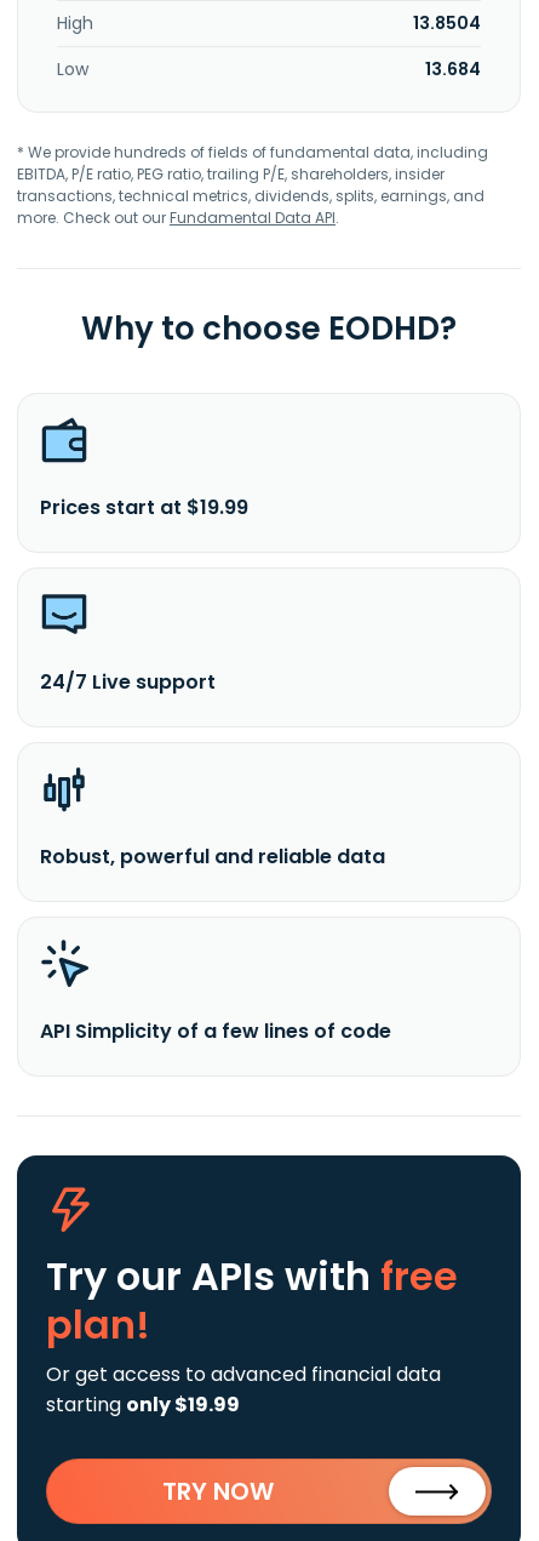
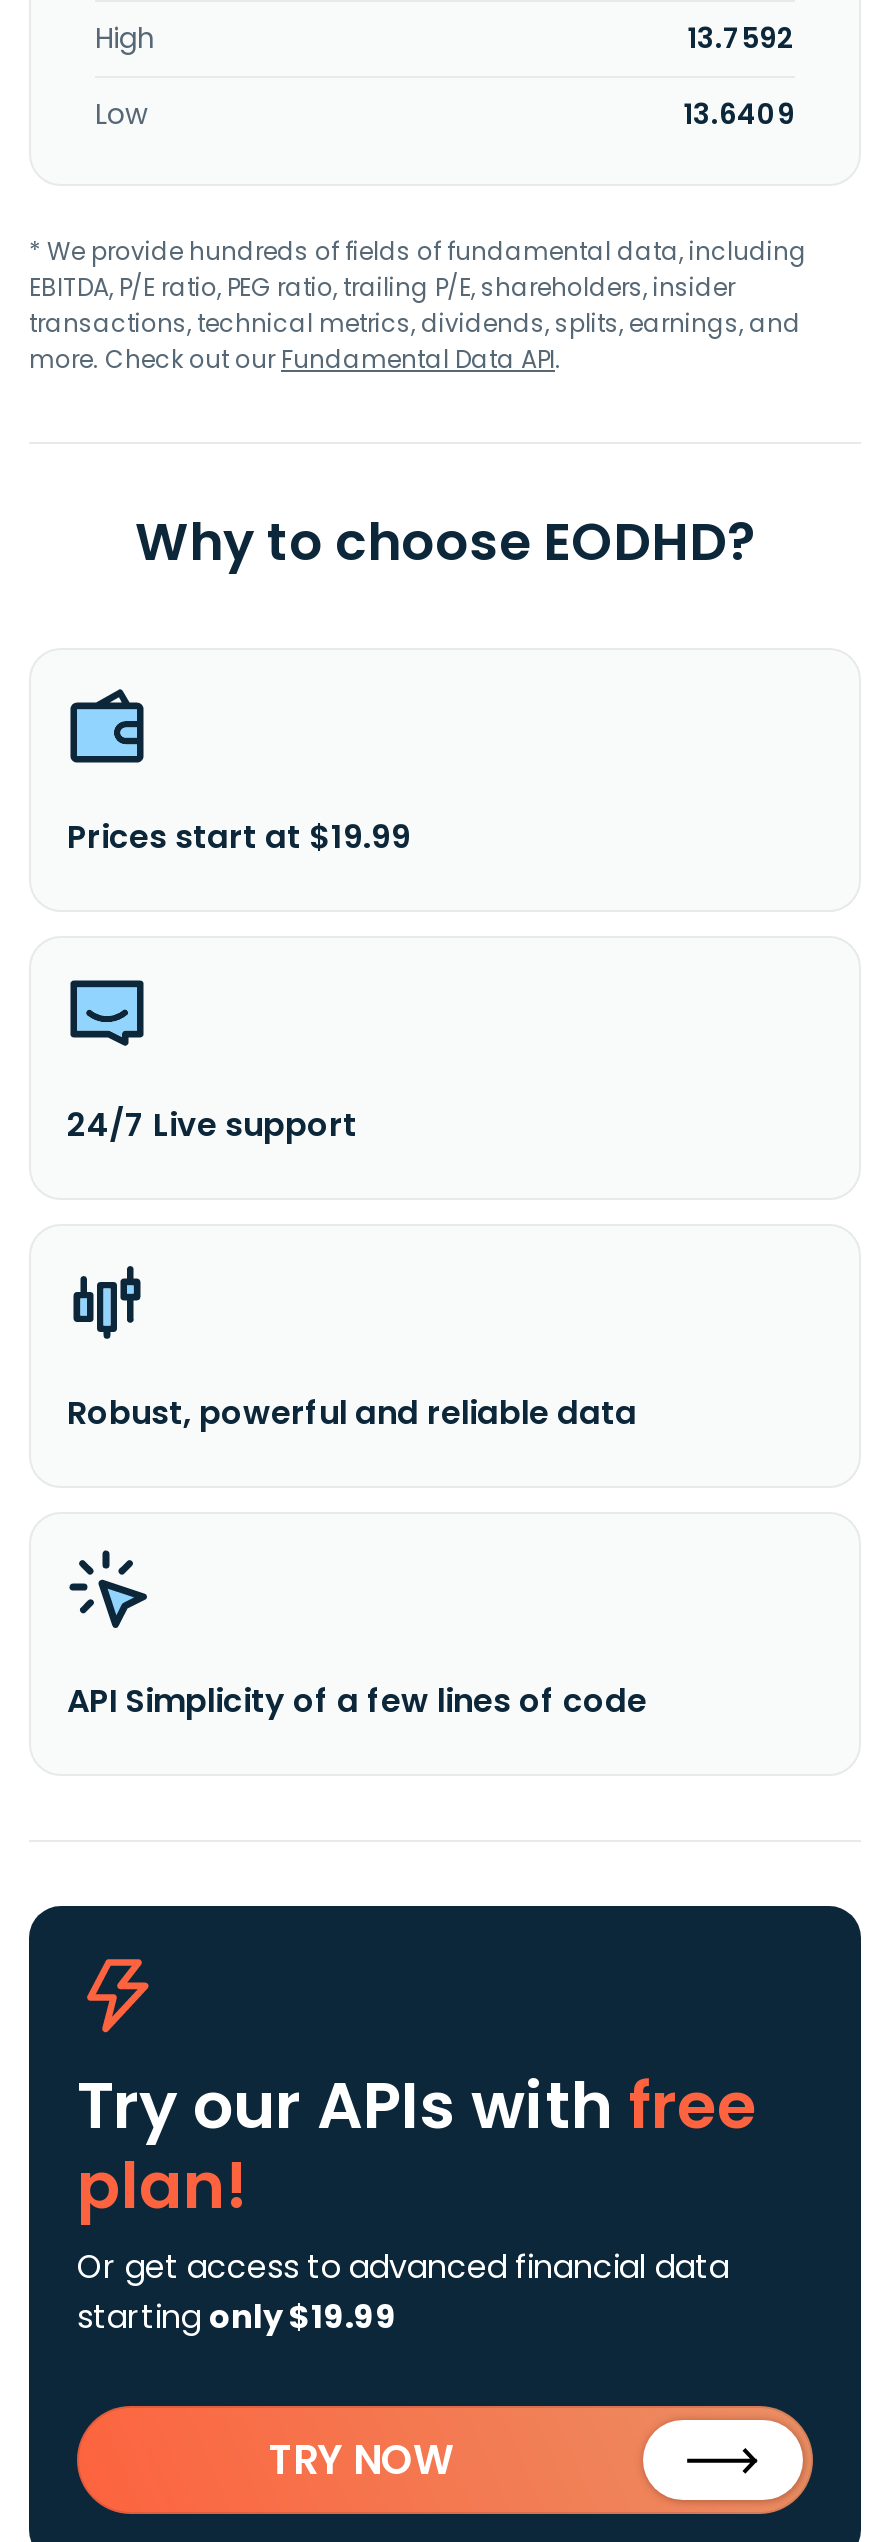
[413,11,481,35] 13.8504 -> [687,18,795,58] 13.7592
[425,57,481,81] 13.684 -> [683,94,795,134] 13.6409

